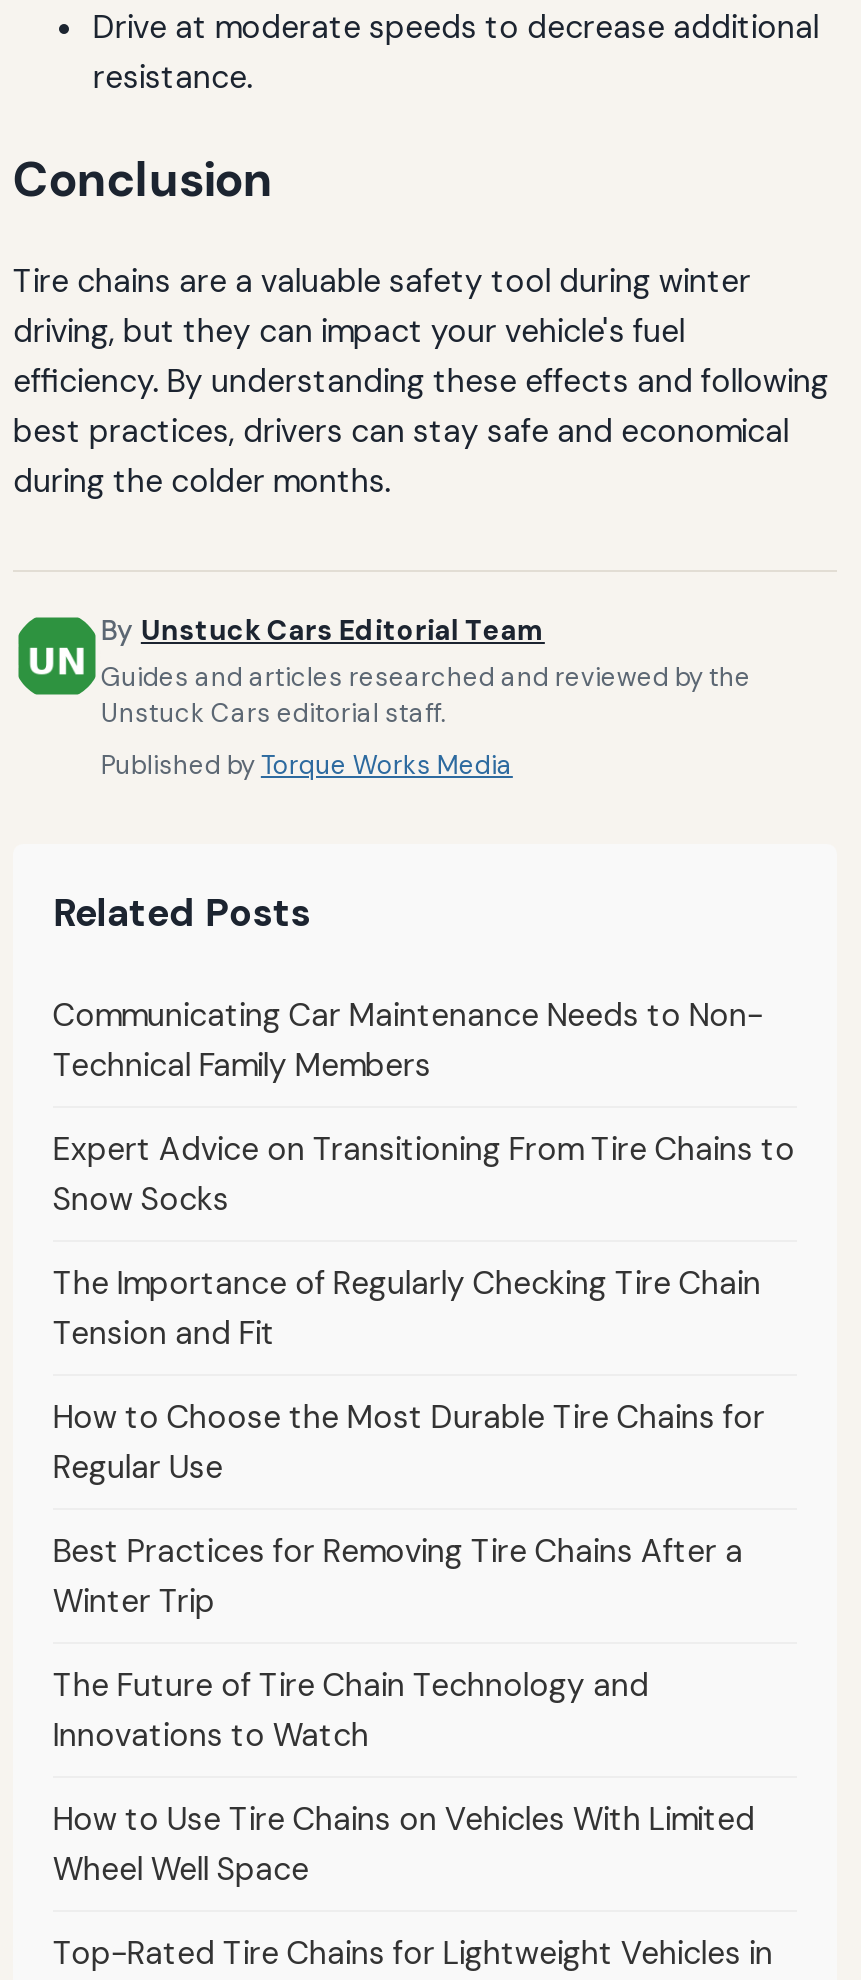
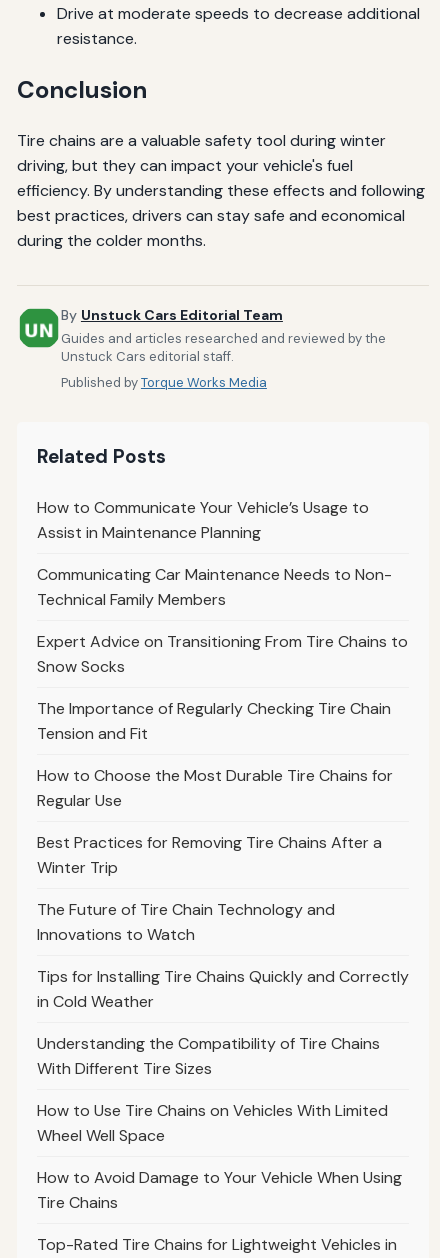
none -> [37,497,369,543] How to Communicate Your Vehicle’s Usage to | Assist in Maintenance Planning
none -> [37,966,409,1079] Tips for Installing Tire Chains Quickly and Correctly | in Cold Weather | Understanding the Compatibility of Tire Chains | With Different Tire Sizes
none -> [37,1167,402,1213] How to Avoid Damage to Your Vehicle When Using | Tire Chains

